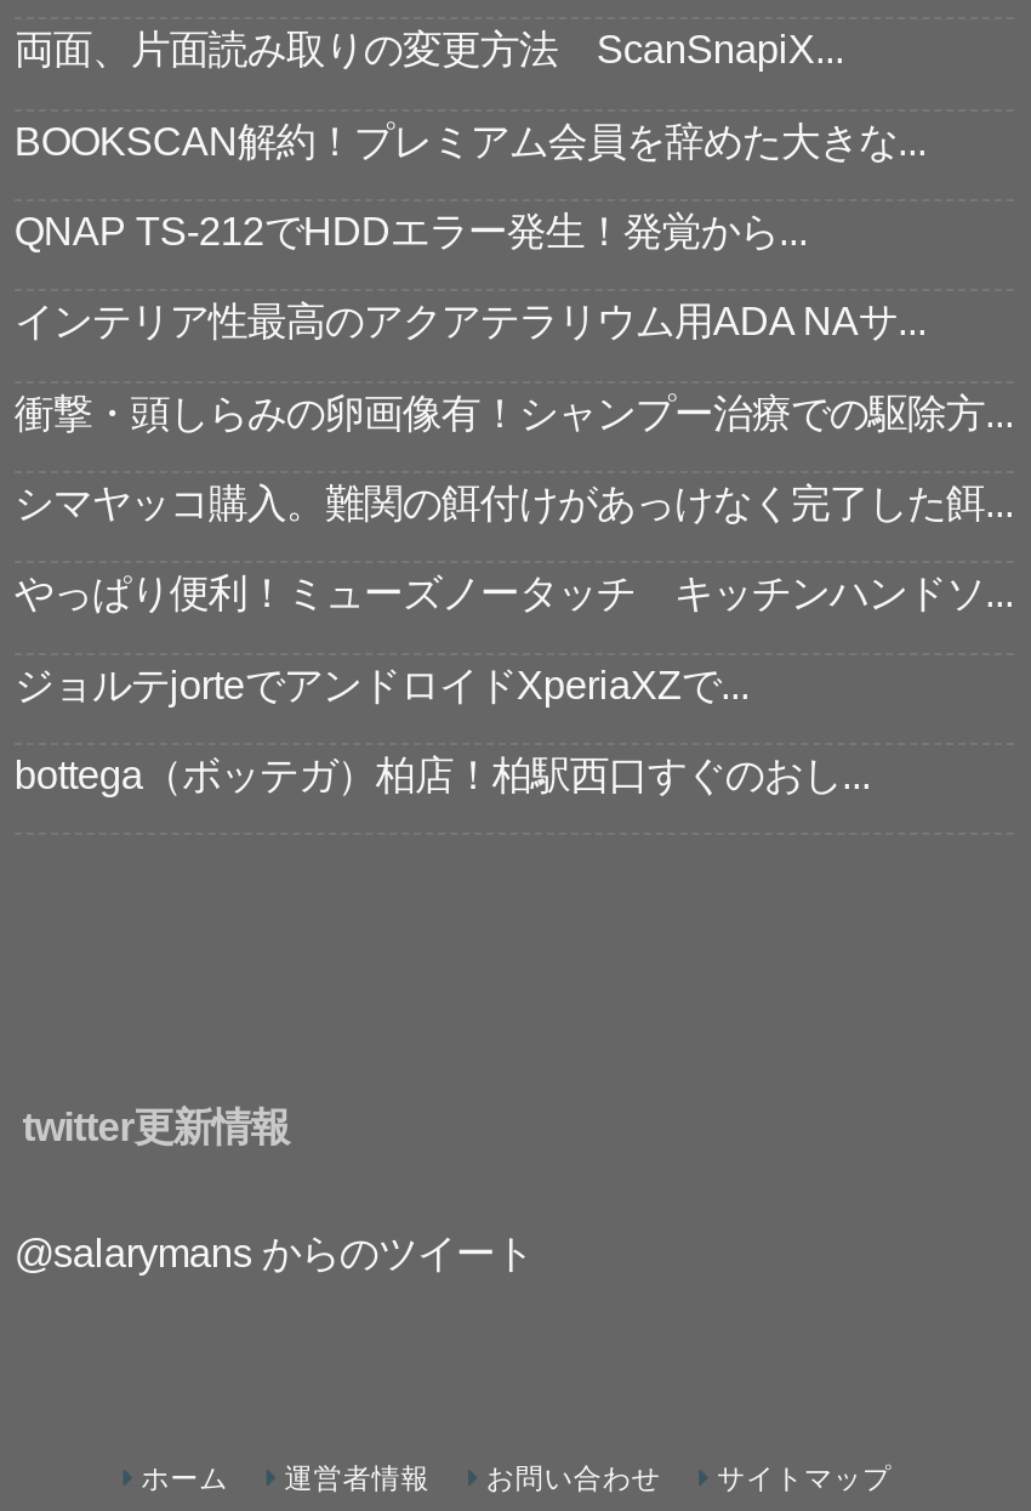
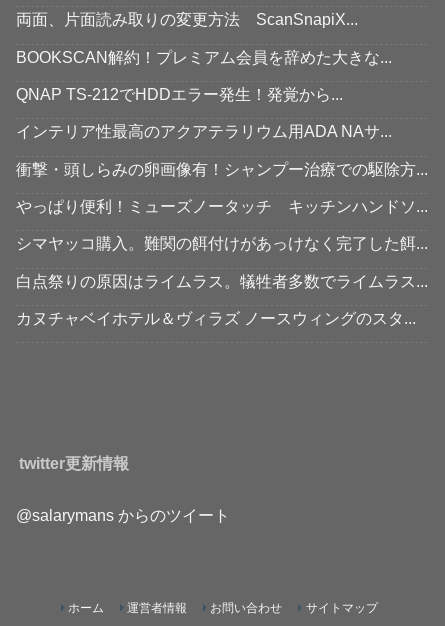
moved [14,481,1014,524] -> [16,234,428,252]: シマヤッコ購入。難関の餌付けがあっけなく完了した餌...
moved [14,571,1014,615] -> [16,197,428,215]: やっぱり便利！ミューズノータッチ キッチンハンドソ...
[14,662,871,796] ジョルテjorteでアンドロイドXperiaXZで... | bottega（ボッテガ）柏店！柏駅西口すぐのおし... -> [16,272,428,327] 白点祭りの原因はライムラス。犠牲者多数でライムラス... | カヌチャベイホテル＆ヴィラズ ノースウィングのスタ...

